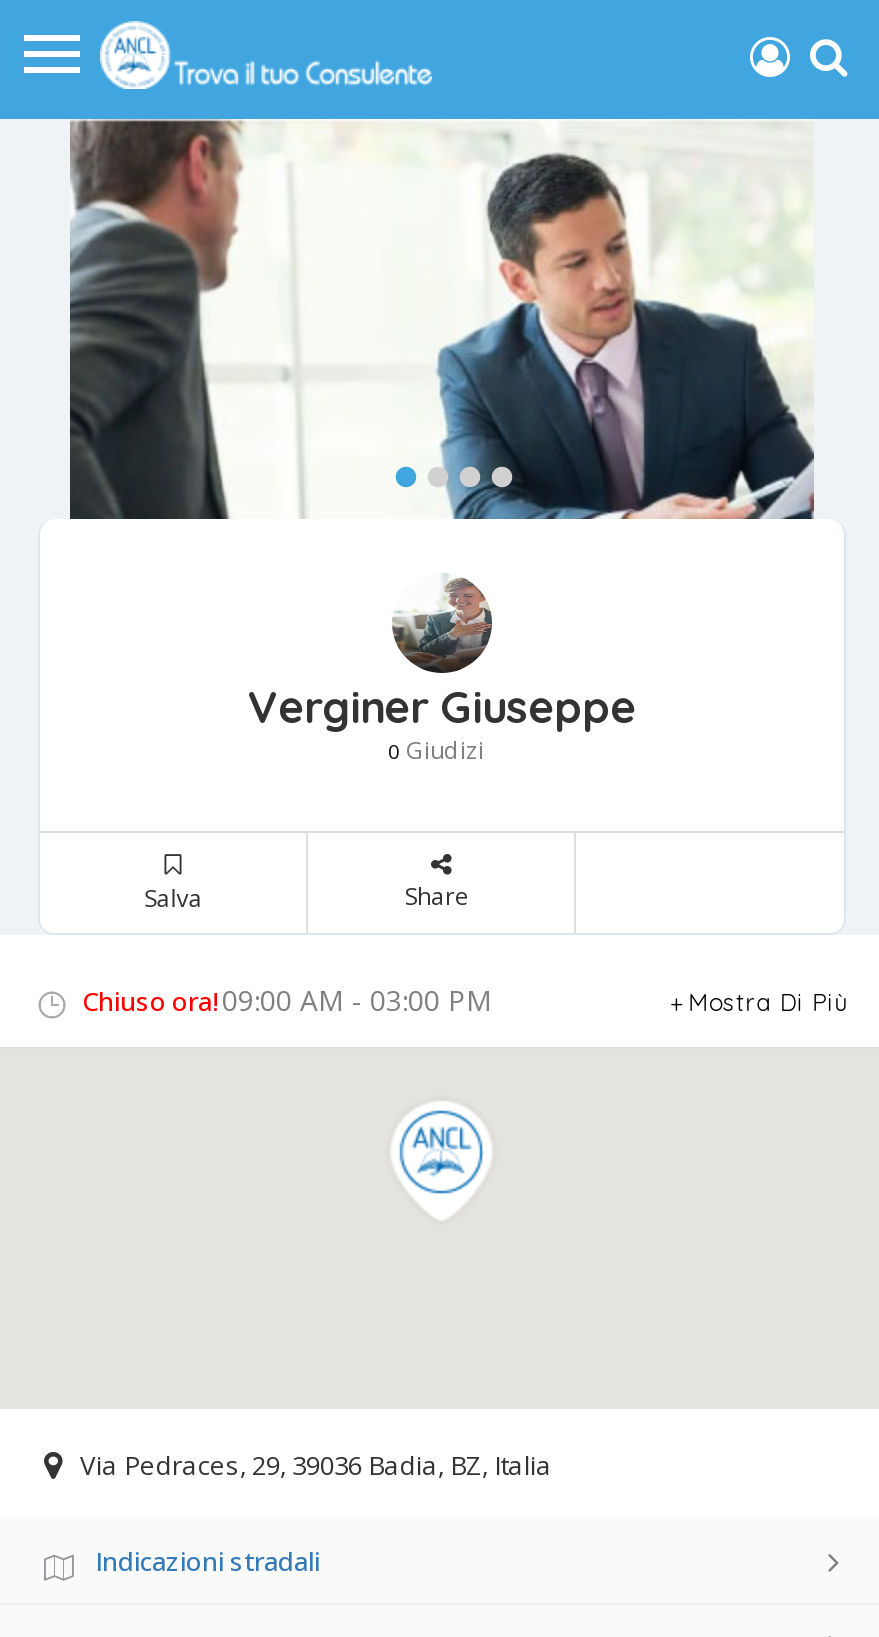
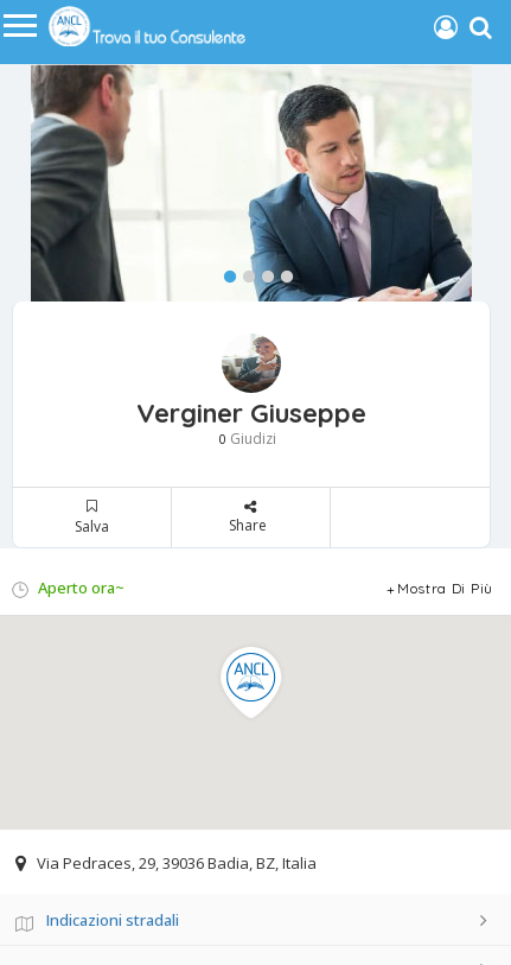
[82,982,492,1020] Chiuso ora! 09:00 AM - 03:00 PM -> [38,577,124,599] Aperto ora~

